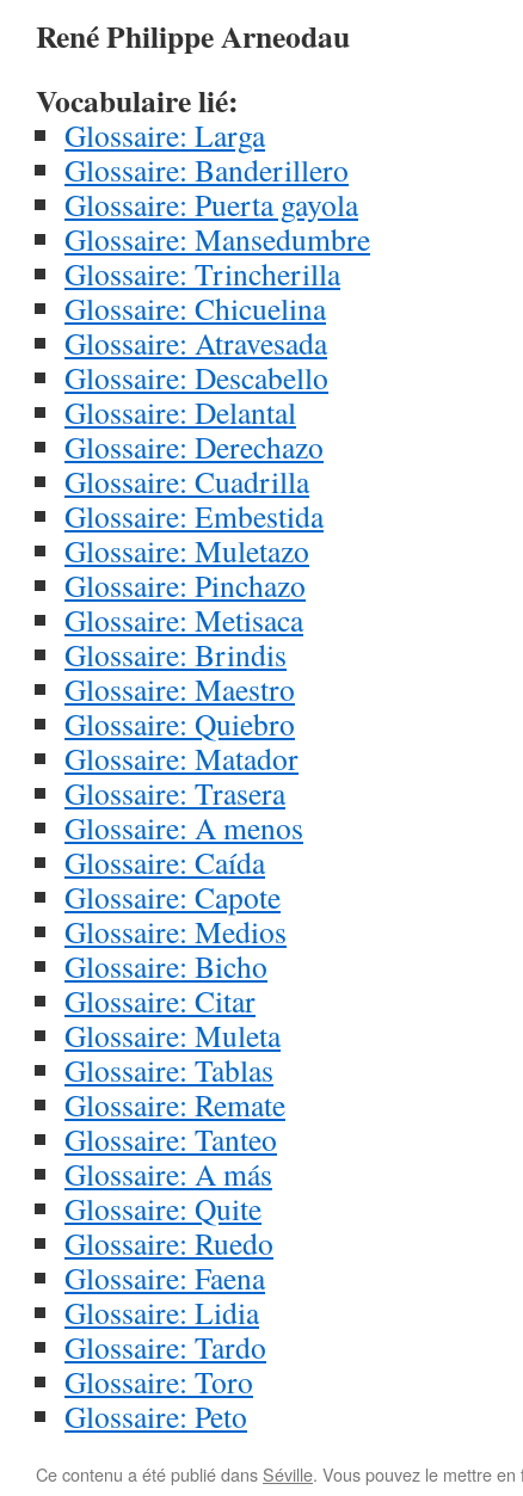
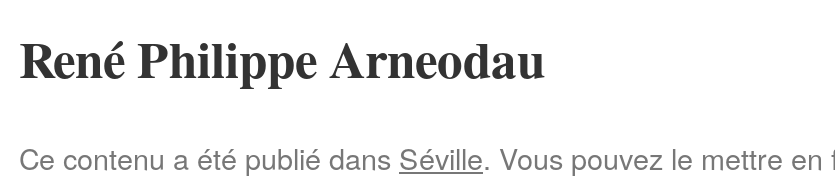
[36,78,370,1436] Vocabulaire lié: | Glossaire: Larga | Glossaire: Banderillero | Glossaire: Puerta gayola | Glossaire: Mansedumbre | Glossaire: Trincherilla | Glossaire: Chicuelina | Glossaire: Atravesada | Glossaire: Descabello | Glossaire: Delantal | Glossaire: Derechazo | Glossaire: Cuadrilla | Glossaire: Embestida | Glossaire: Muletazo | Glossaire: Pinchazo | Glossaire: Metisaca | Glossaire: Brindis | Glossaire: Maestro | Glossaire: Quiebro | Glossaire: Matador | Glossaire: Trasera | Glossaire: A menos | Glossaire: Caída | Glossaire: Capote | Glossaire: Medios | Glossaire: Bicho | Glossaire: Citar | Glossaire: Muleta | Glossaire: Tablas | Glossaire: Remate | Glossaire: Tanteo | Glossaire: A más | Glossaire: Quite | Glossaire: Ruedo | Glossaire: Faena | Glossaire: Lidia | Glossaire: Tardo | Glossaire: Toro | Glossaire: Peto -> none

